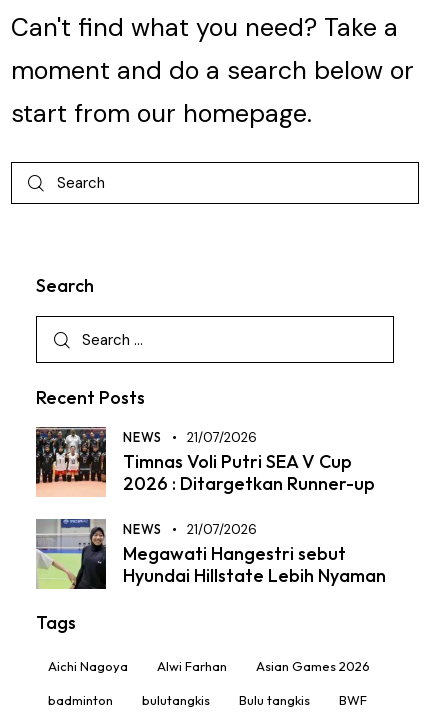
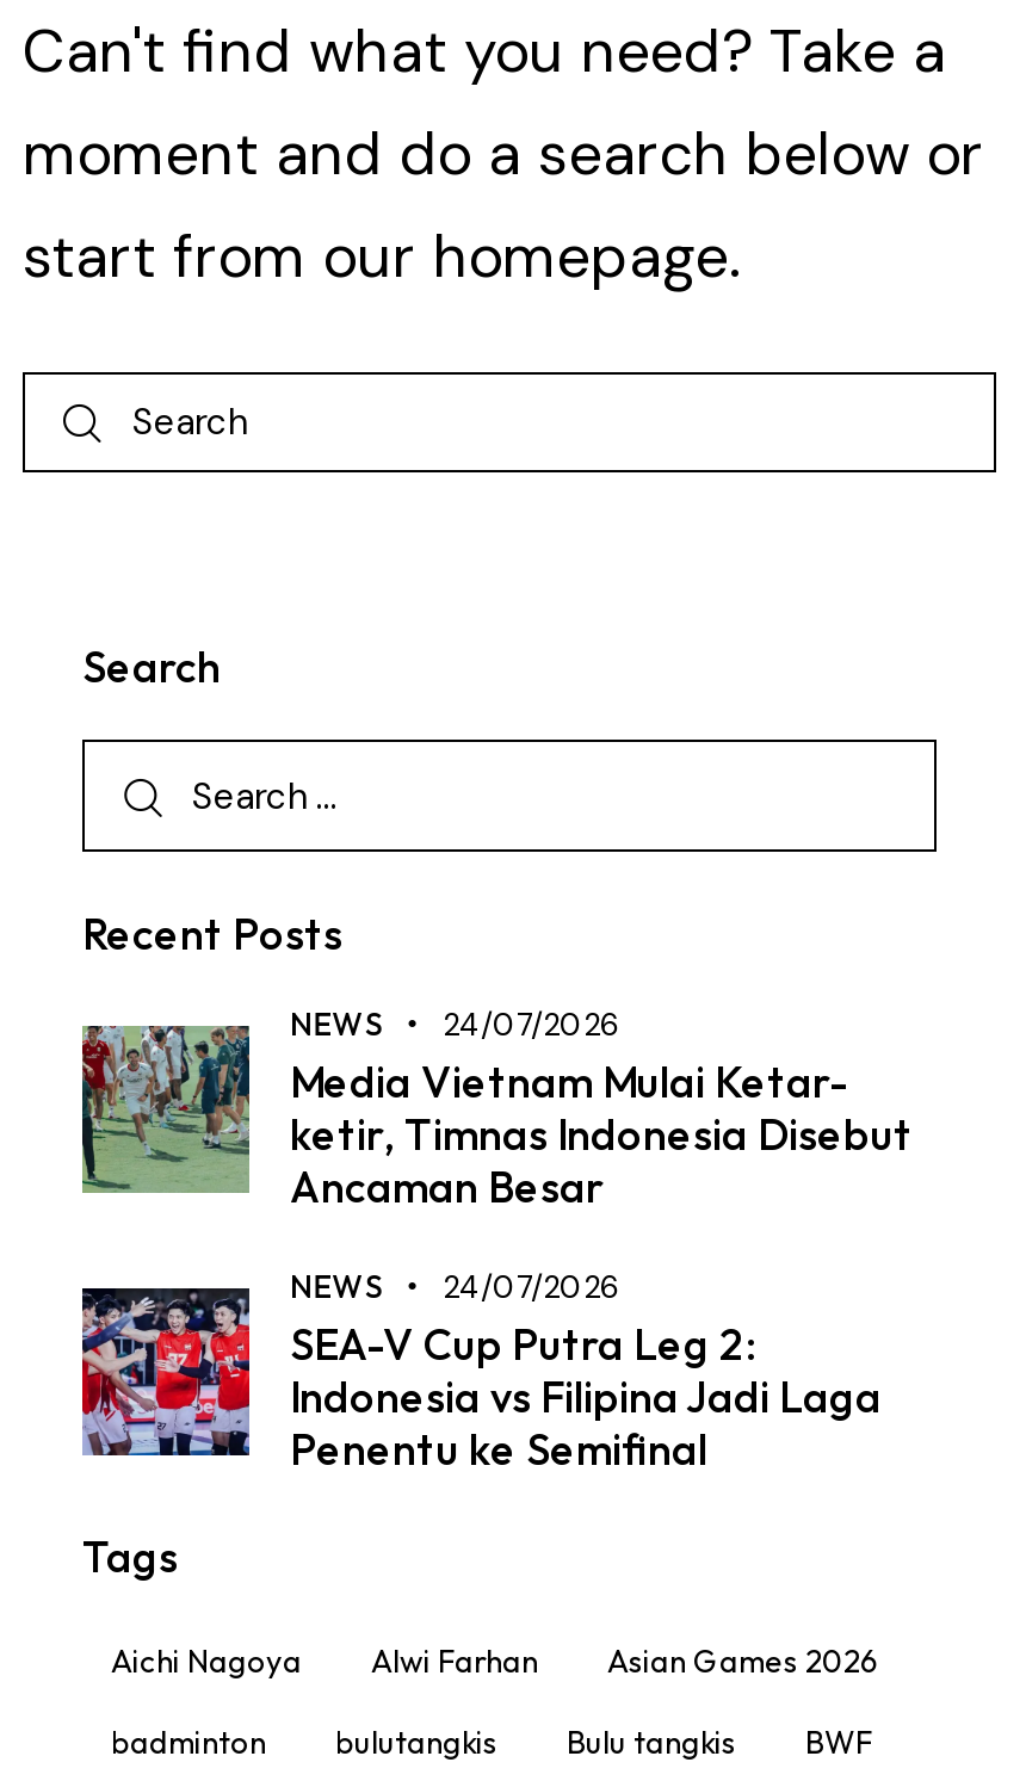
[35,426,375,497] [image] | 21/07/2026 | Timnas Voli Putri SEA V Cup | 2026 : Ditargetkan Runner-up -> [80,1004,913,1215] [image] | 24/07/2026 | Media Vietnam Mulai Ketar- | ketir, Timnas Indonesia Disebut | Ancaman Besar
[35,518,386,590] [image] | 21/07/2026 | Megawati Hangestri sebut | Hyundai Hillstate Lebih Nyaman -> [80,1262,882,1478] [image] | 24/07/2026 | SEA-V Cup Putra Leg 2: | Indonesia vs Filipina Jadi Laga | Penentu ke Semifinal

